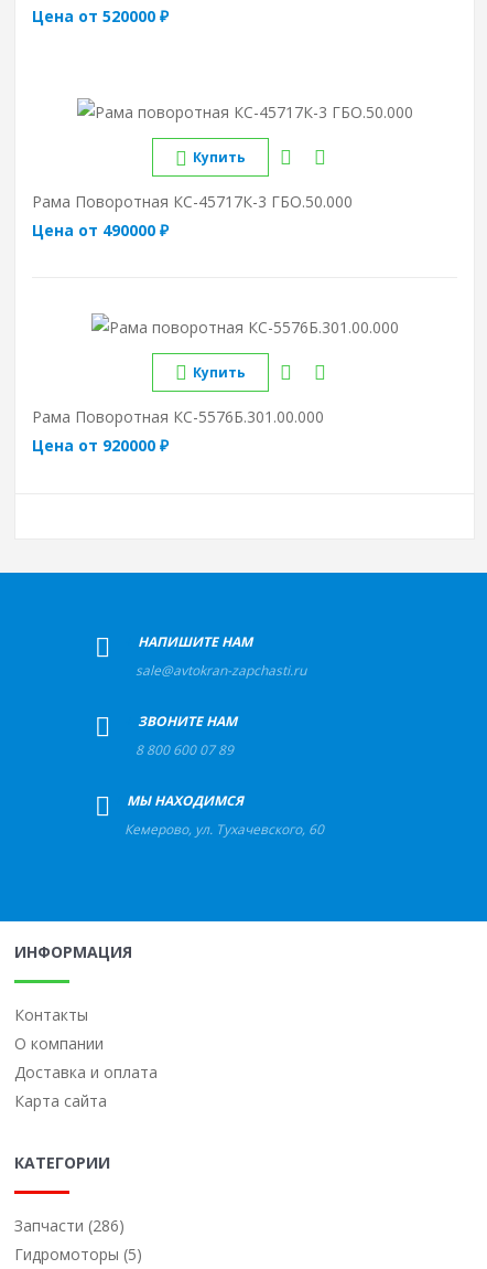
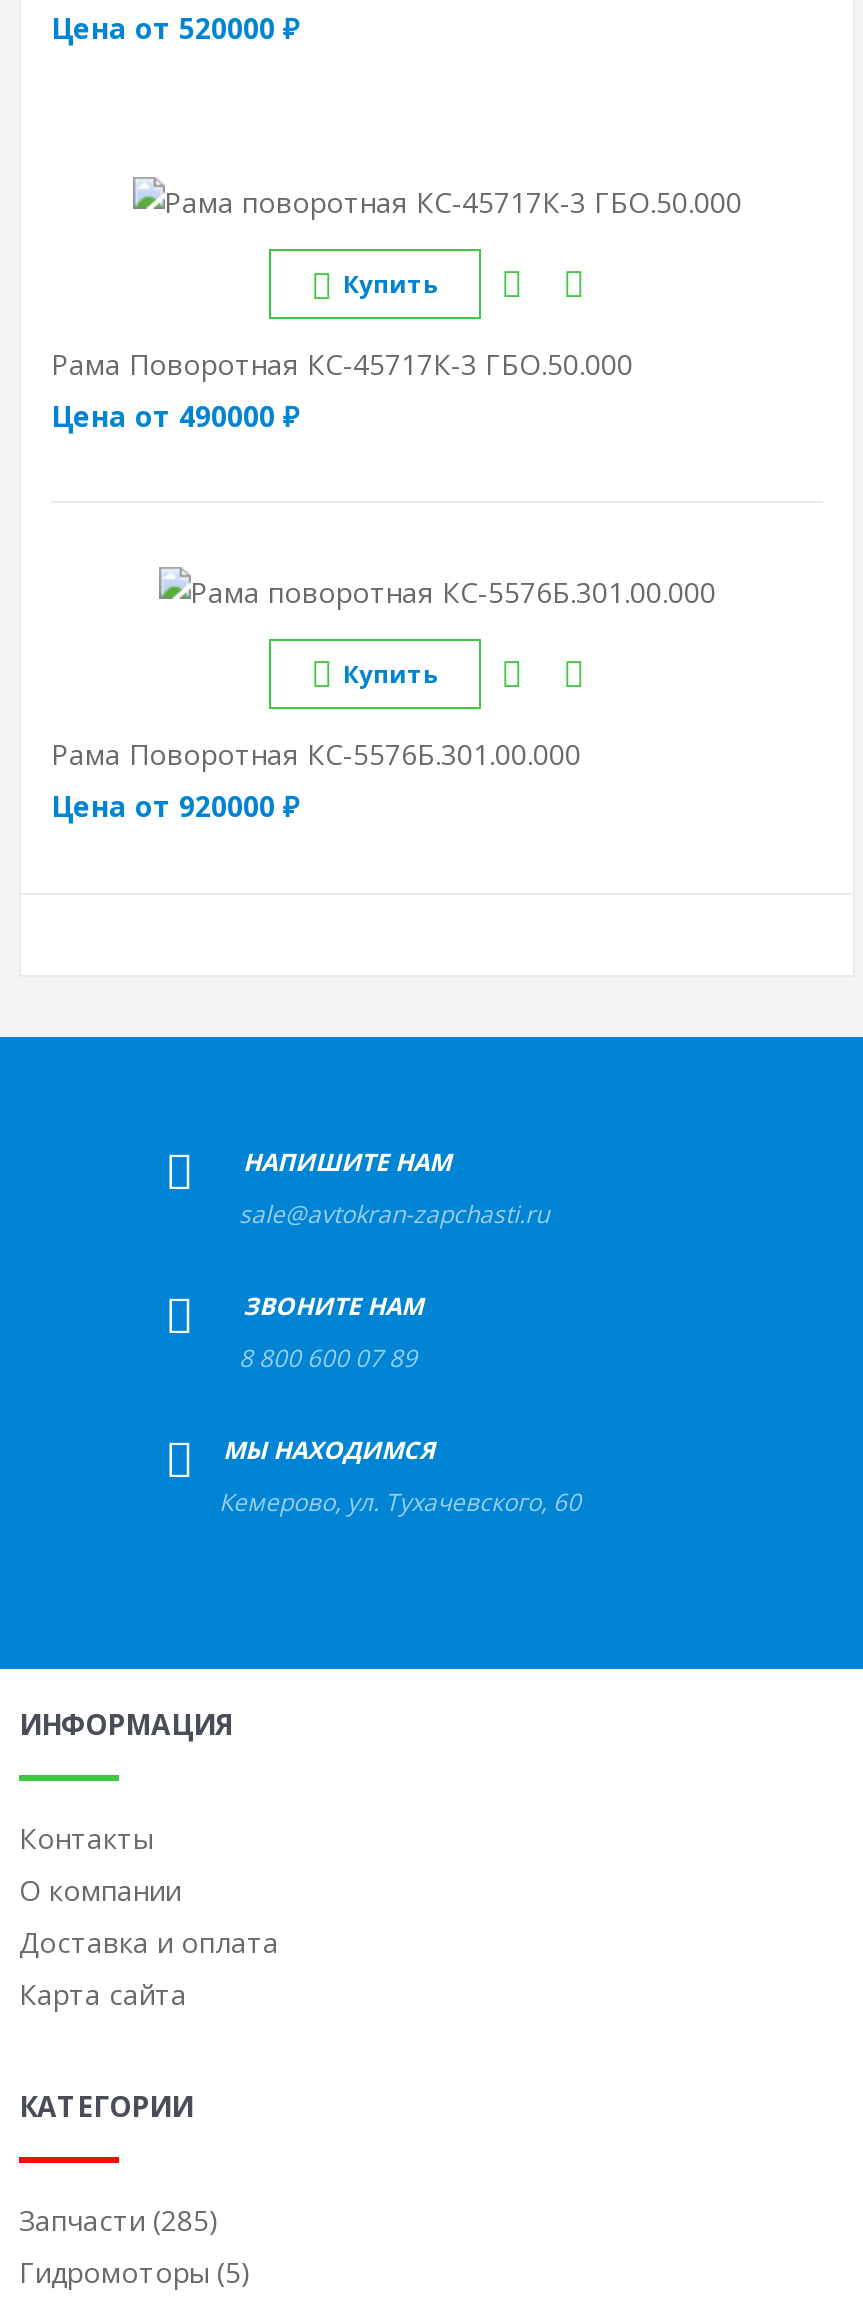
[14,1214,125,1235] Запчасти (286) -> [19,2200,219,2238] Запчасти (285)

